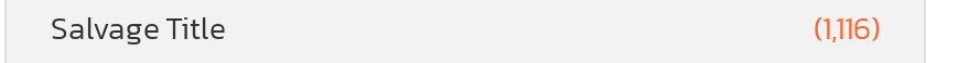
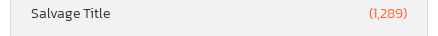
[814,5,880,51] (1,116) -> [369,2,407,23] (1,289)

